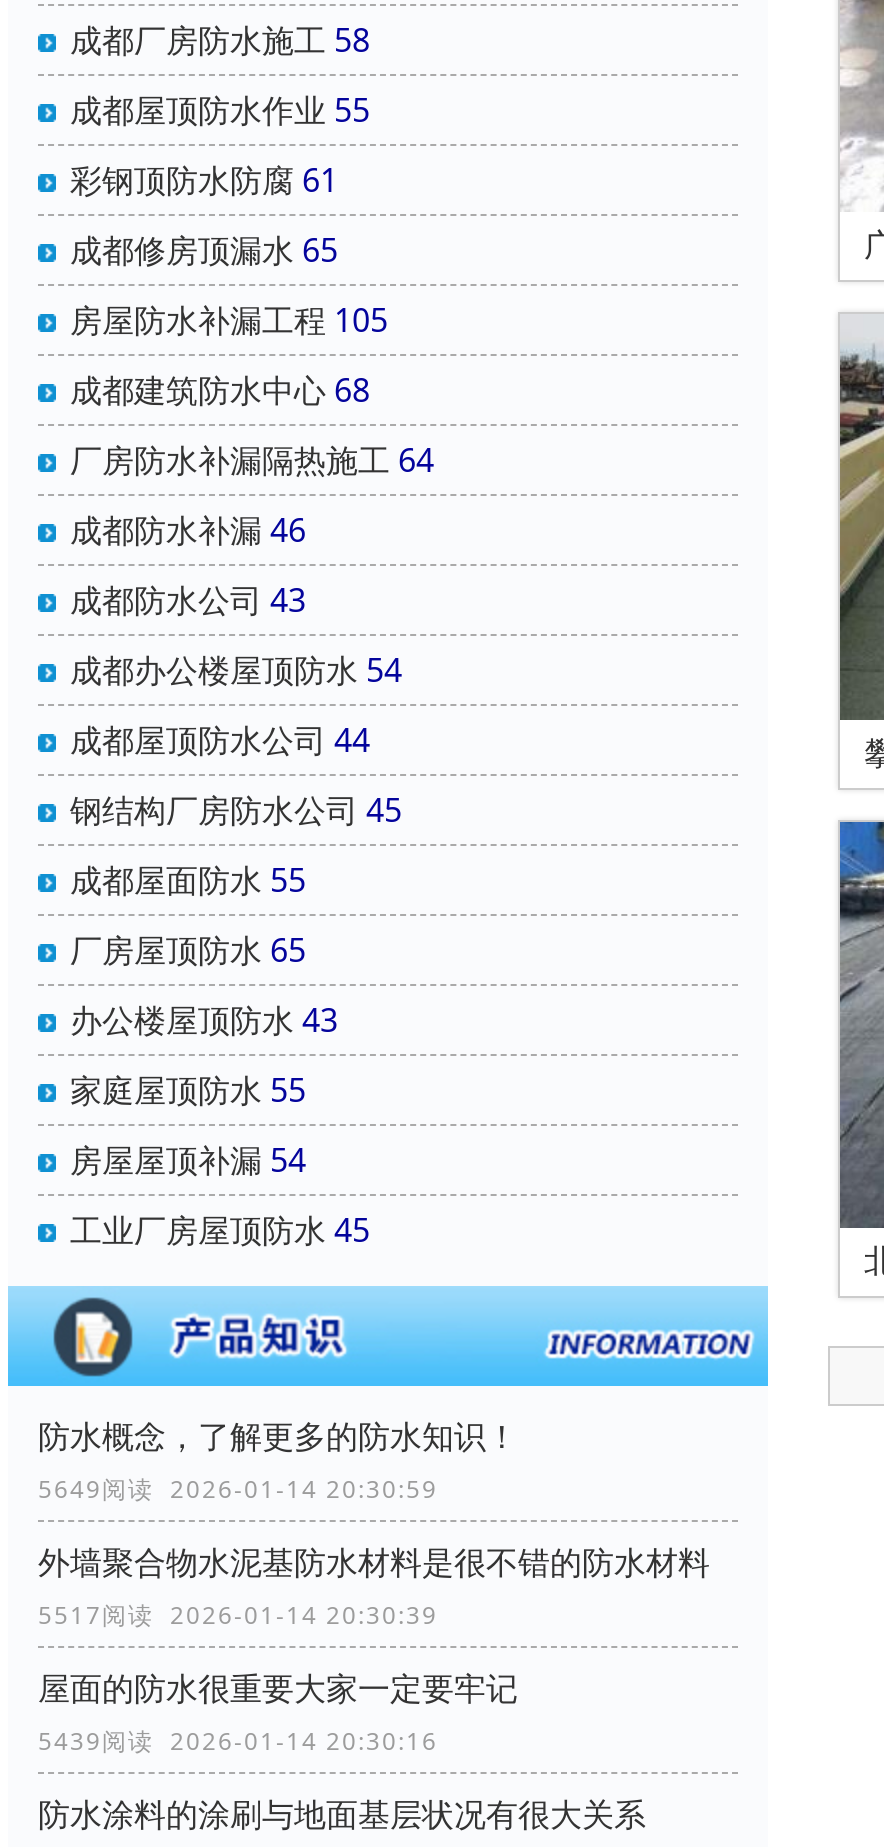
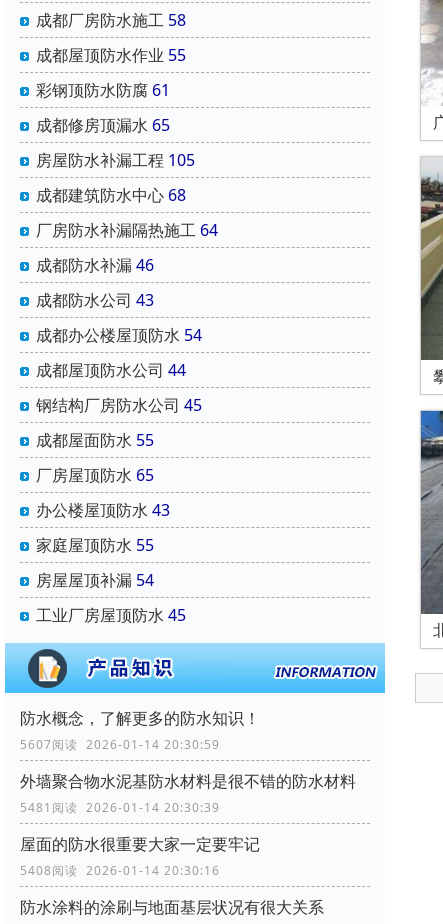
[38,1472,438,1506] 5649阅读 2026-01-14 20:30:59 -> [20,736,220,753] 5607阅读 2026-01-14 20:30:59
[38,1598,438,1632] 5517阅读 2026-01-14 20:30:39 -> [20,799,220,816] 5481阅读 2026-01-14 20:30:39
[38,1724,438,1758] 5439阅读 2026-01-14 20:30:16 -> [20,862,220,879] 5408阅读 2026-01-14 20:30:16

